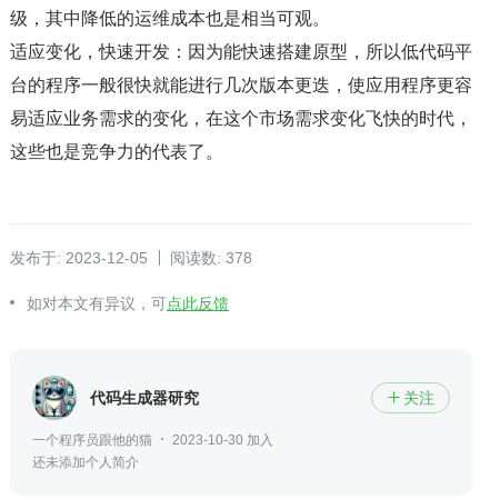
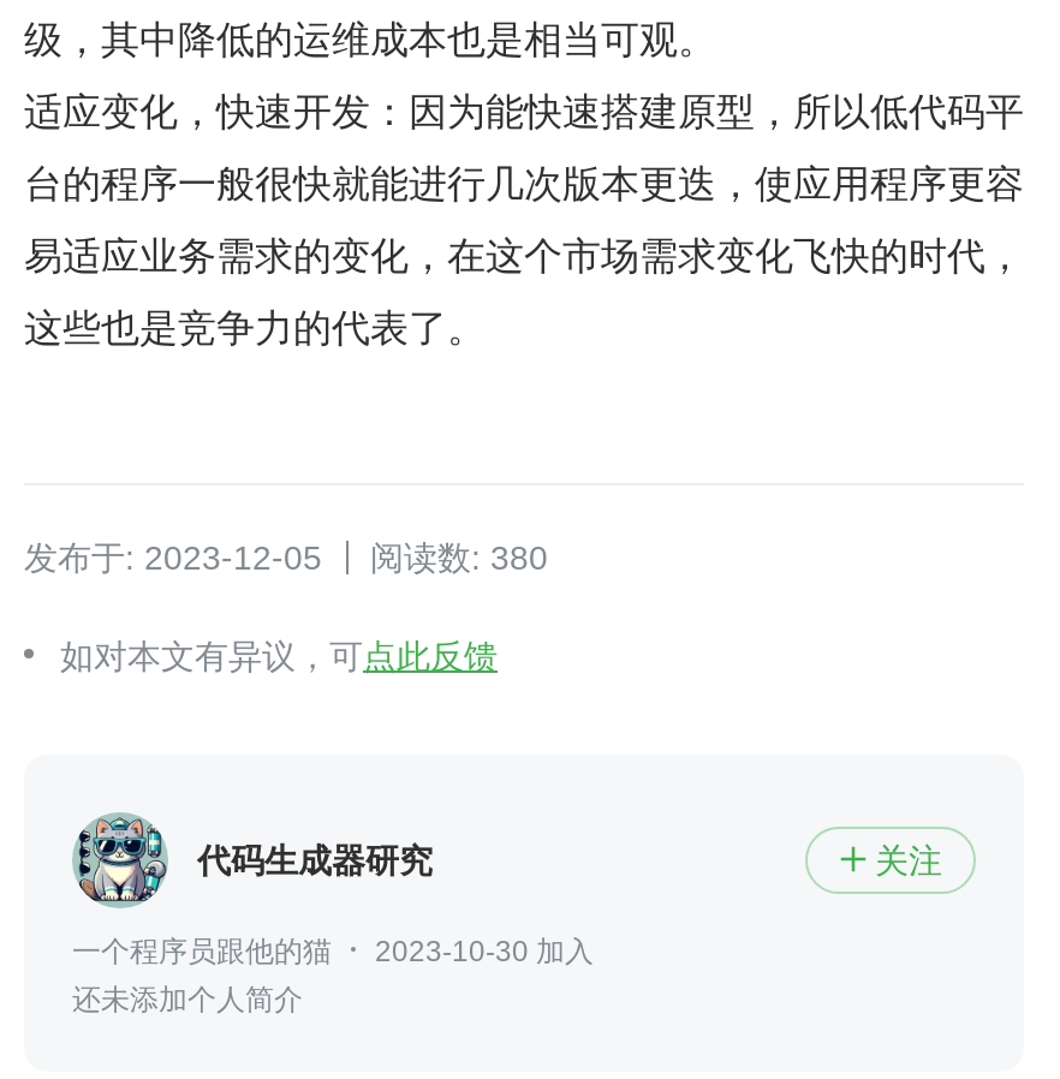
[10,249,252,267] 发布于: 2023-12-05 阅读数: 378 -> [24,538,548,577] 发布于: 2023-12-05 阅读数: 380

